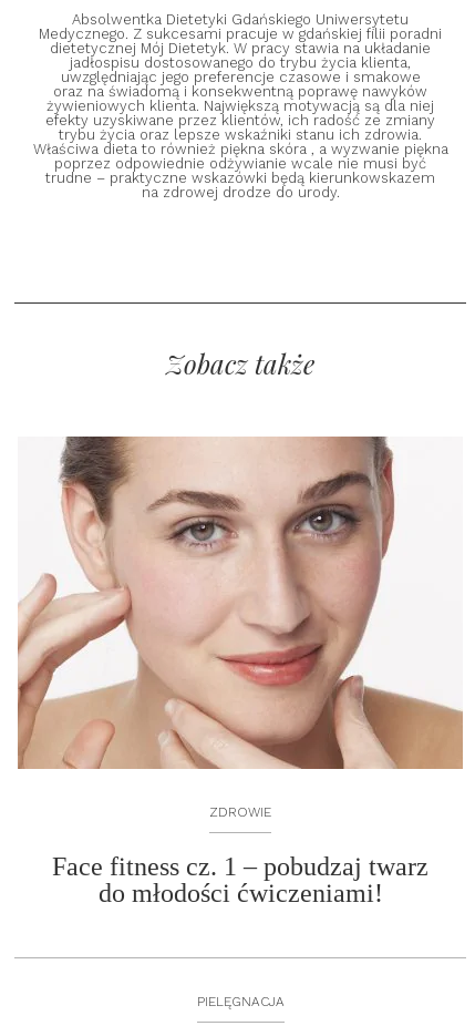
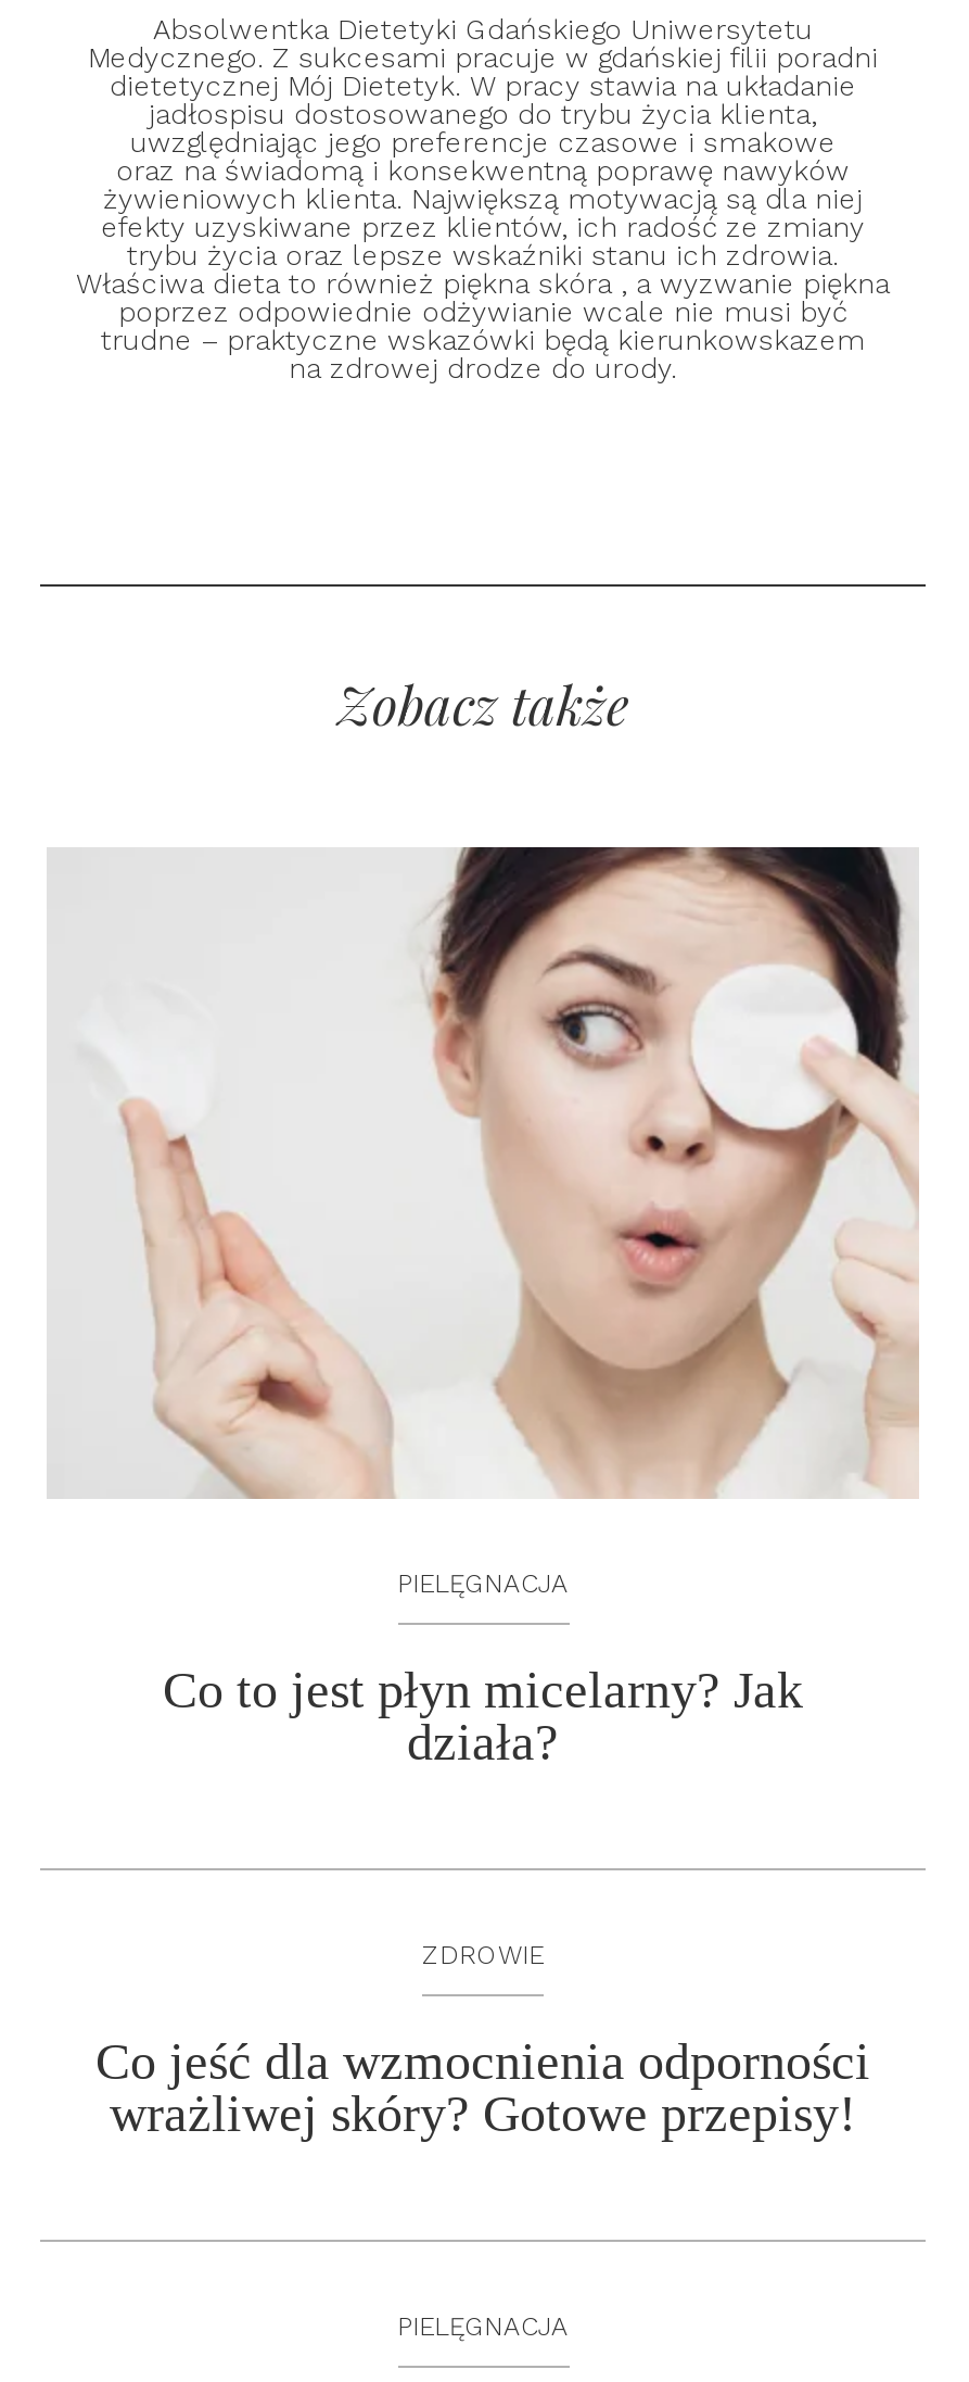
none -> [163,1568,803,1770] PIELĘGNACJA | Co to jest płyn micelarny? Jak | działa?
[17,435,463,770] [image] -> [51,845,919,1499] [image]
[52,852,428,907] Face fitness cz. 1 – pobudzaj twarz | do młodości ćwiczeniami! -> [95,2033,870,2142] Co jeść dla wzmocnienia odporności | wrażliwej skóry? Gotowe przepisy!

